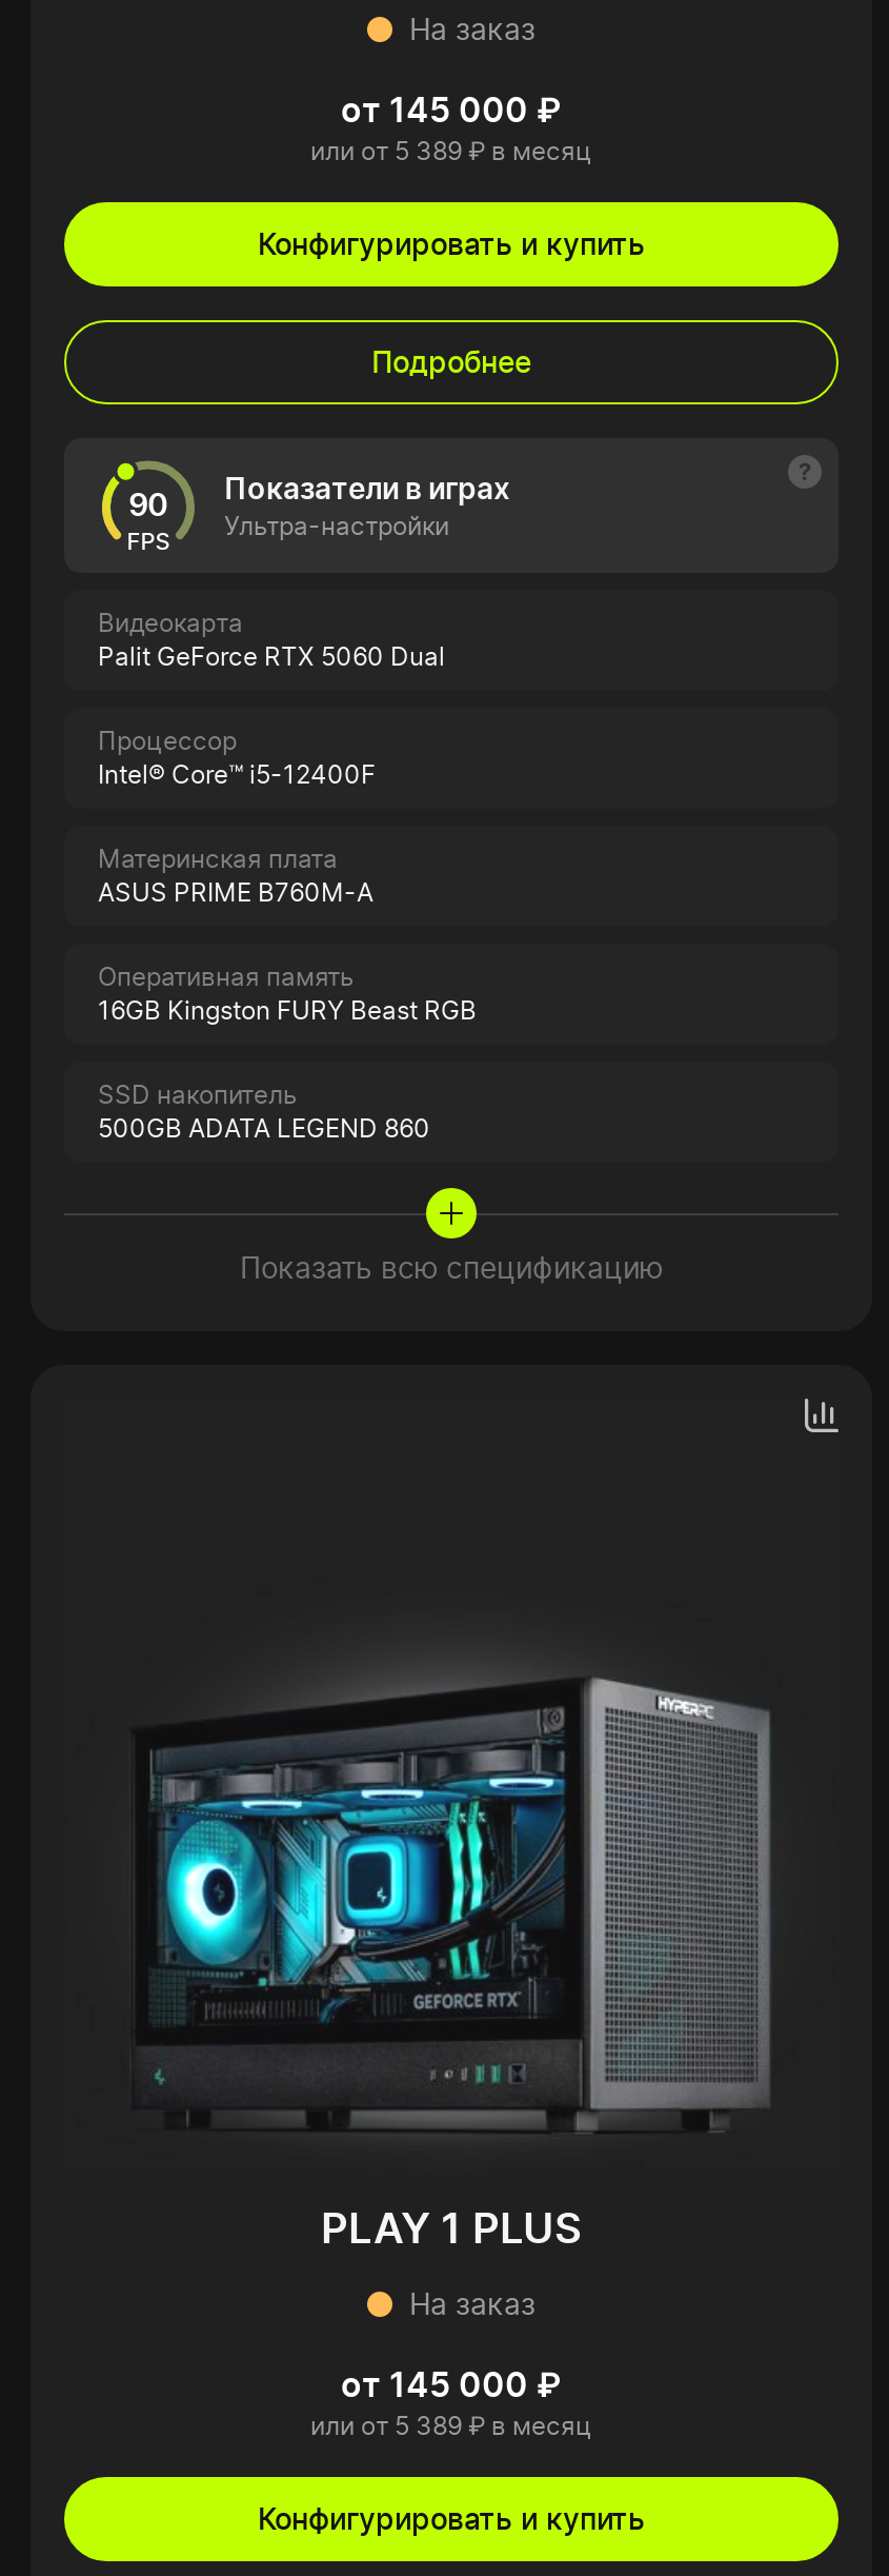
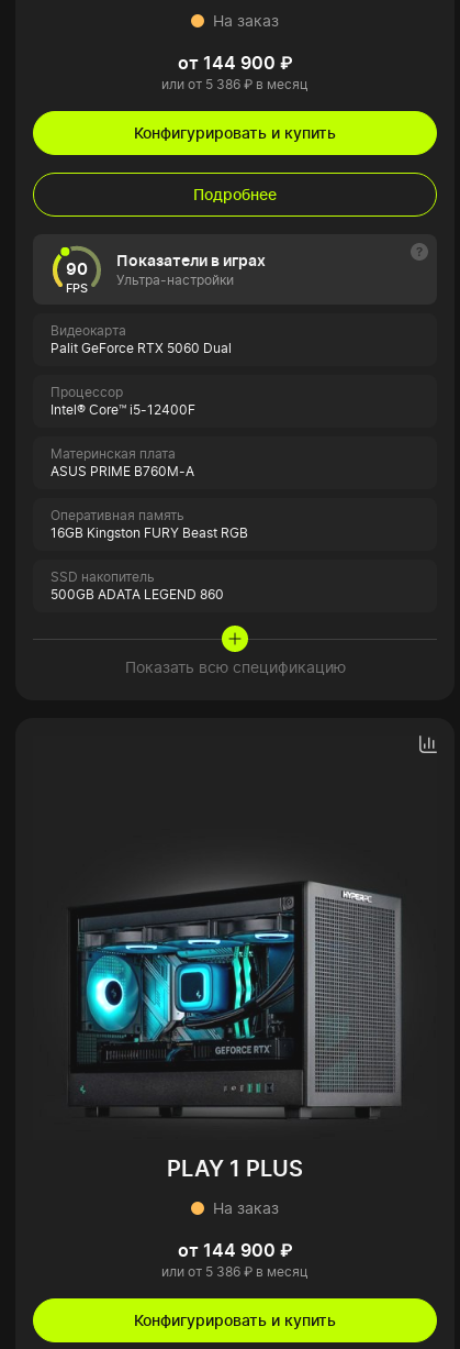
[341,88,562,131] от 145 000 ₽ -> [177,52,293,74] от 144 900 ₽
[310,135,592,166] или от 5 389 ₽ в месяц -> [161,76,308,92] или от 5 386 ₽ в месяц
[341,2363,562,2405] от 145 000 ₽ -> [177,1239,293,1261] от 144 900 ₽
[310,2410,592,2441] или от 5 389 ₽ в месяц -> [161,1263,308,1280] или от 5 386 ₽ в месяц

